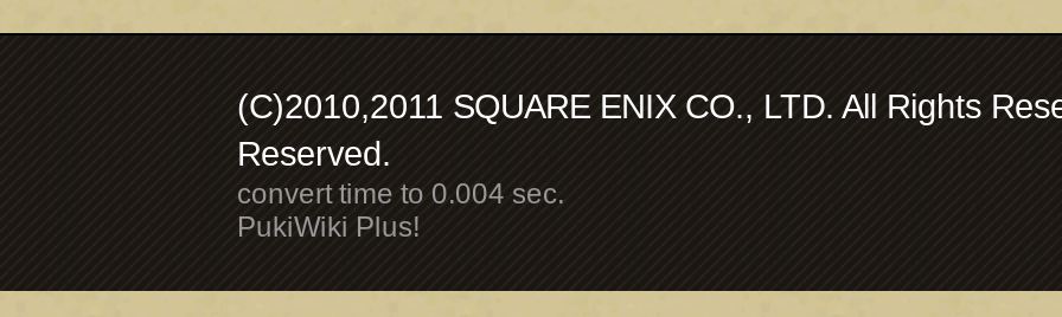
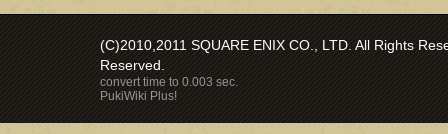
[237,177,564,211] convert time to 0.004 sec. -> [100,75,238,89] convert time to 0.003 sec.

